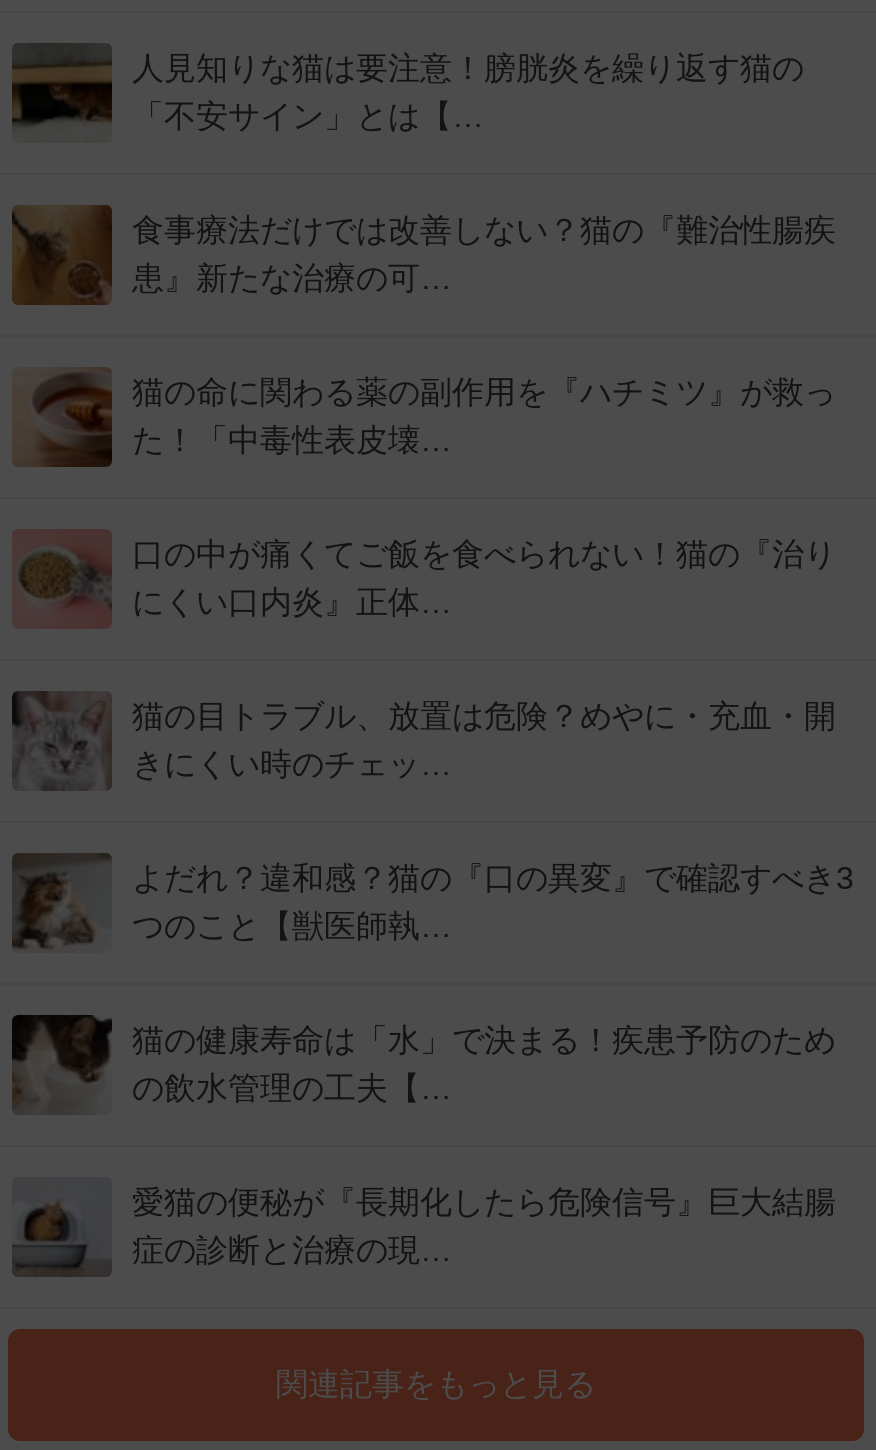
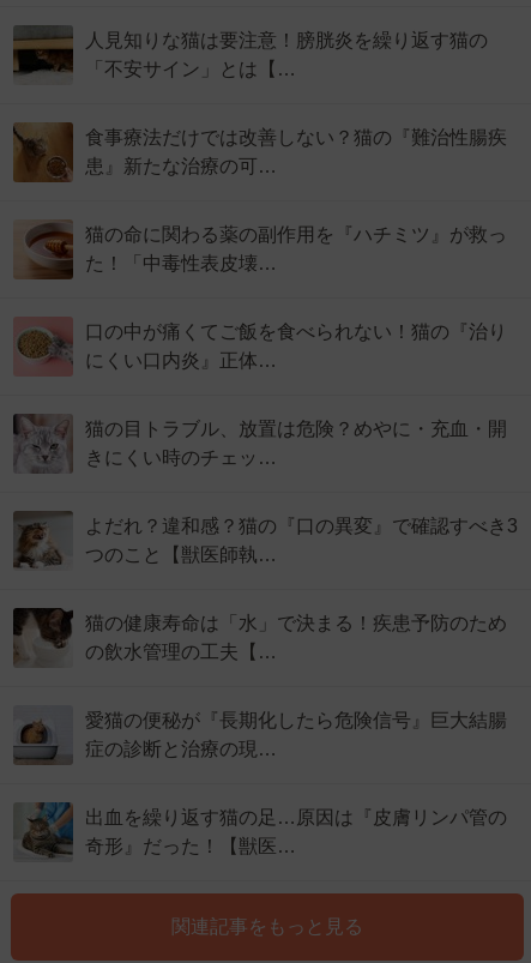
none -> [13,802,507,861] [image] | 出血を繰り返す猫の足…原因は『皮膚リンパ管の | 奇形』だった！【獣医…

